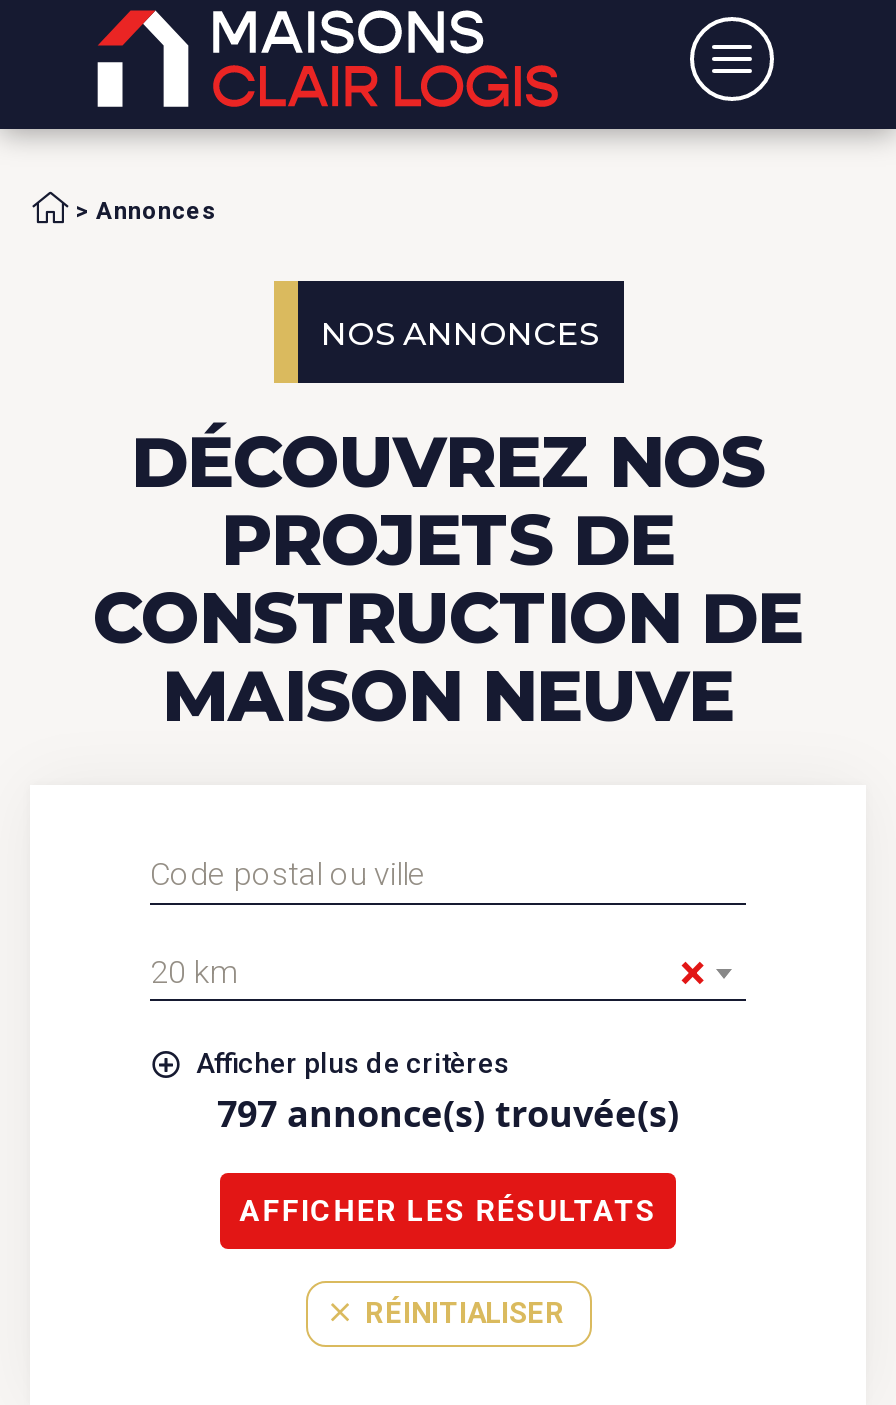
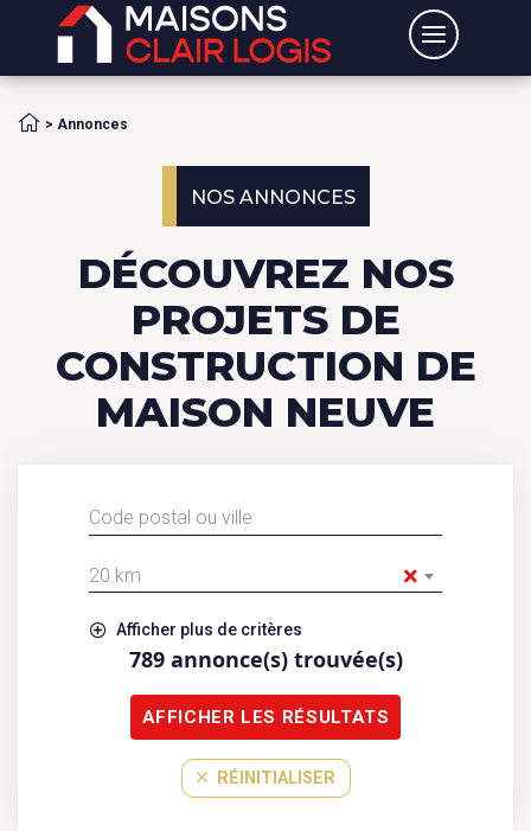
[217,1089,679,1137] 797 annonce(s) trouvée(s) -> [129,645,402,673] 789 annonce(s) trouvée(s)

